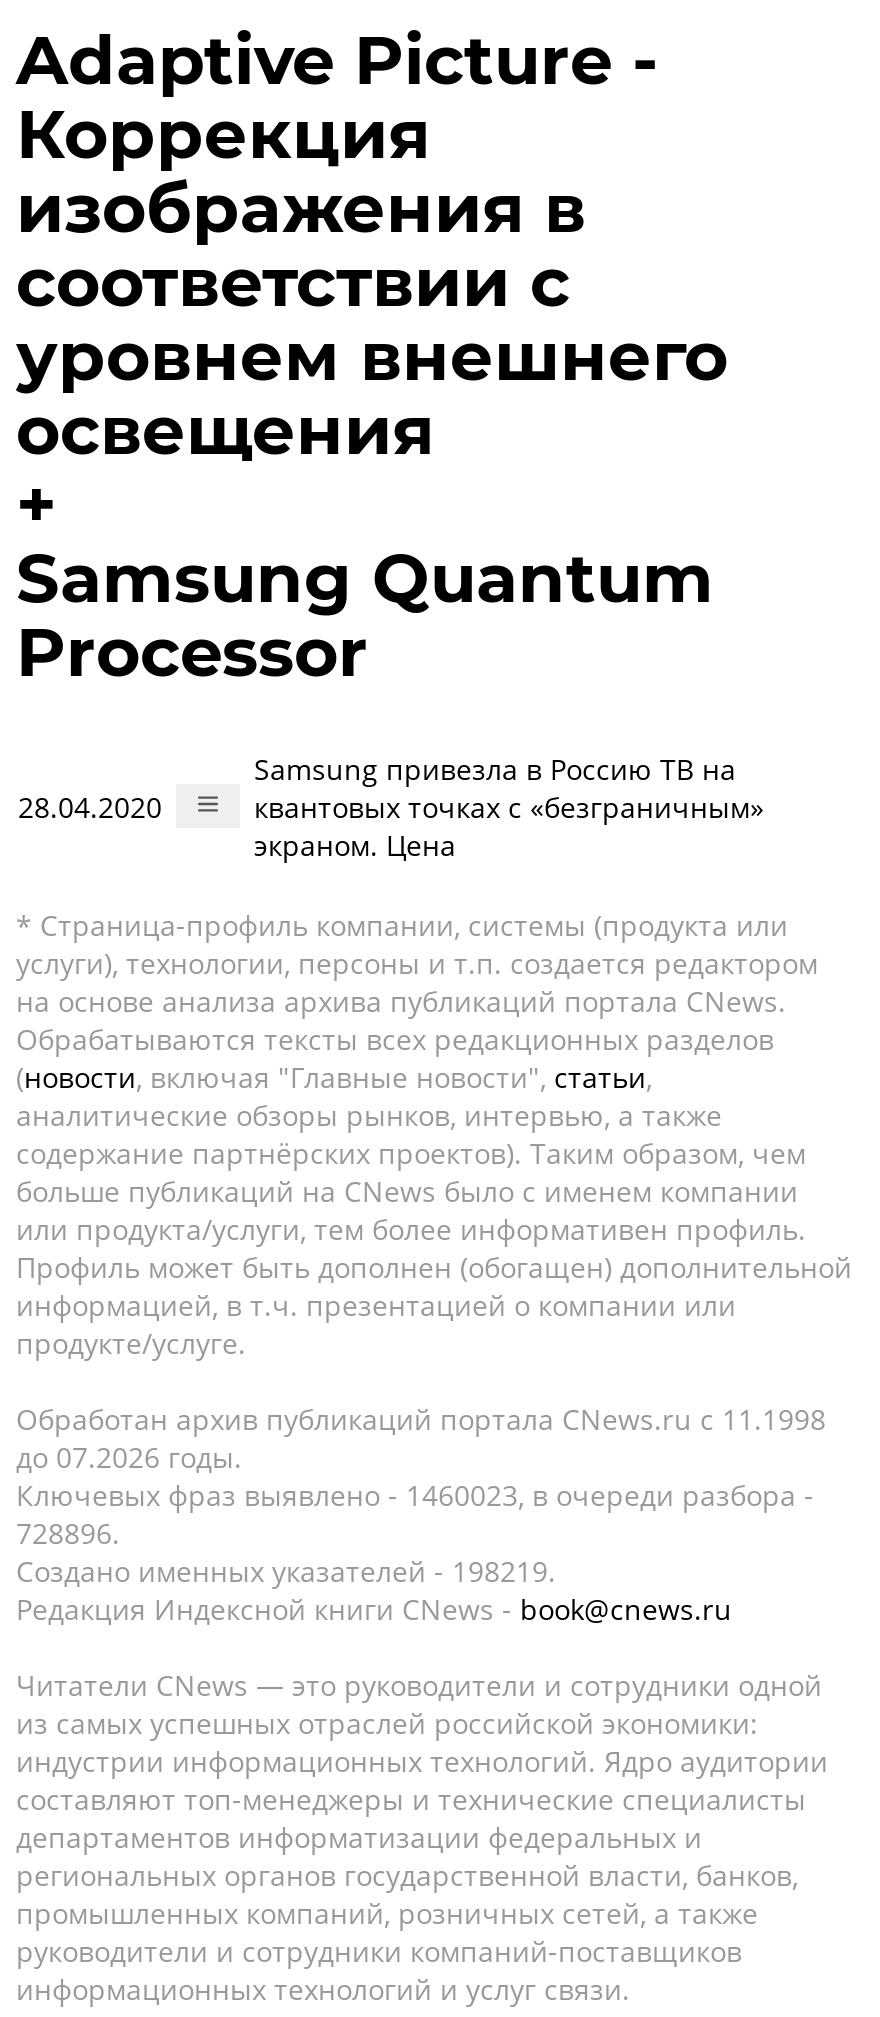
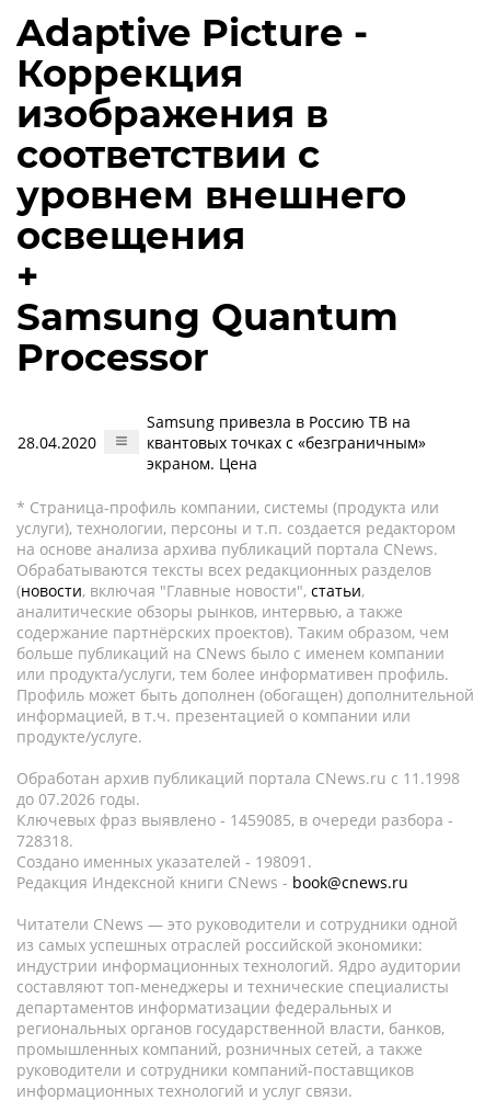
[16,1476,814,1514] Ключевых фраз выявлено - 1460023, в очереди разбора - -> [16,809,453,830] Ключевых фраз выявлено - 1459085, в очереди разбора -
[16,1514,120,1552] 728896. -> [16,830,73,851] 728318.
[16,1552,556,1590] Создано именных указателей - 198219. -> [16,851,312,872] Создано именных указателей - 198091.

